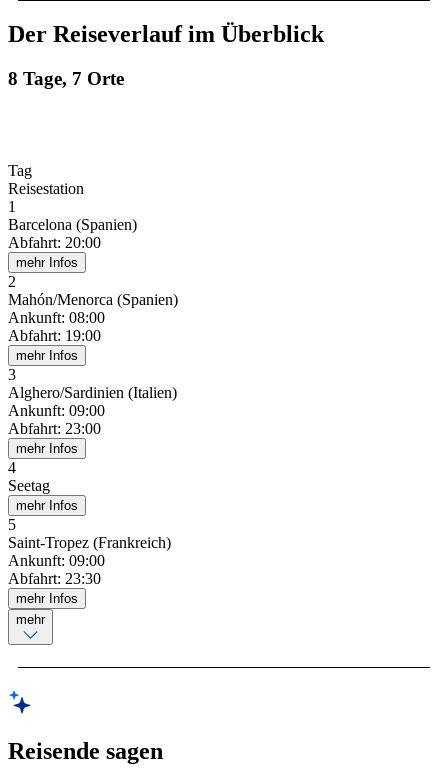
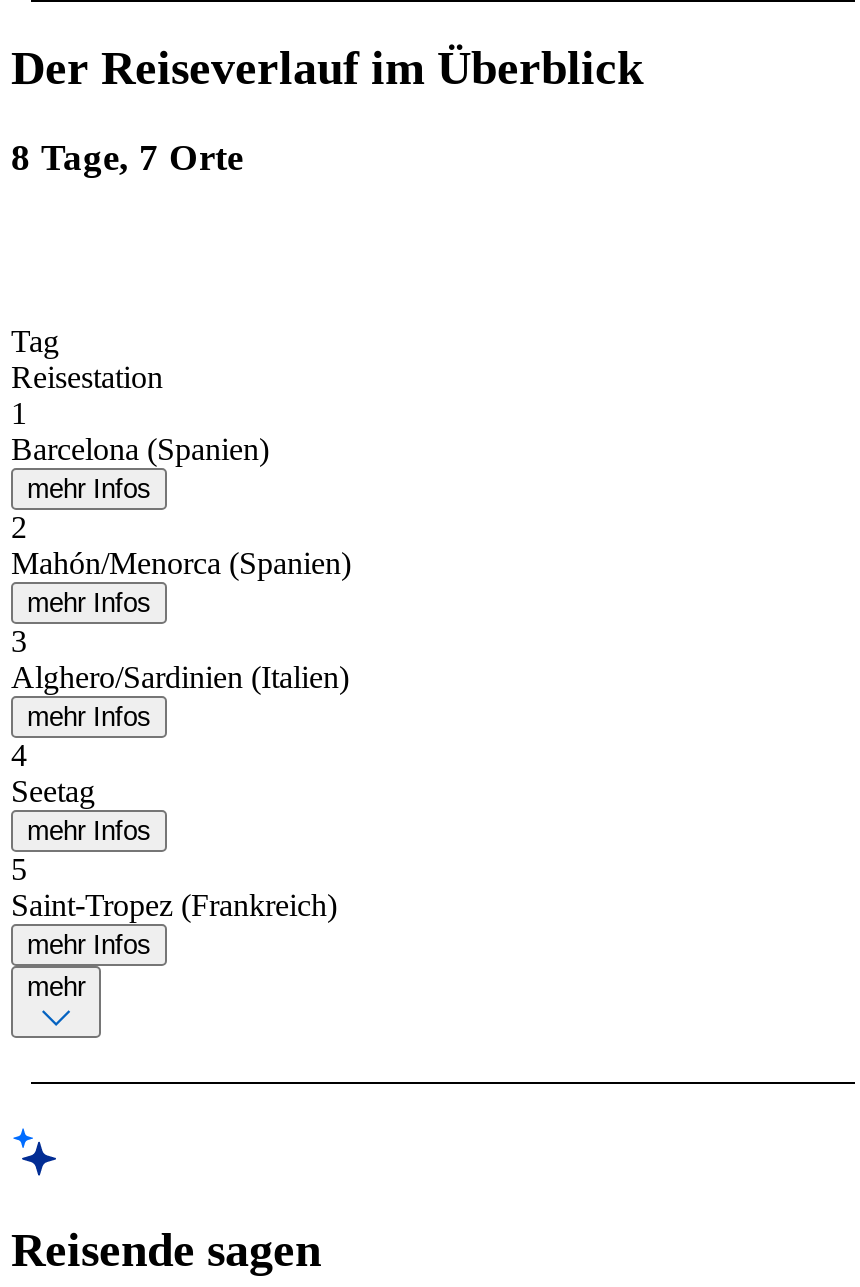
[8,234,101,251] Abfahrt: 20:00 -> none
[8,309,105,344] Ankunft: 08:00 | Abfahrt: 19:00 -> none
[8,402,105,437] Ankunft: 09:00 | Abfahrt: 23:00 -> none
[8,552,105,587] Ankunft: 09:00 | Abfahrt: 23:30 -> none

